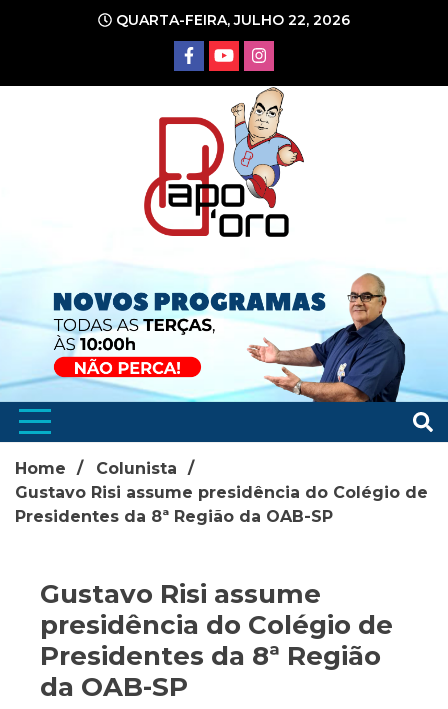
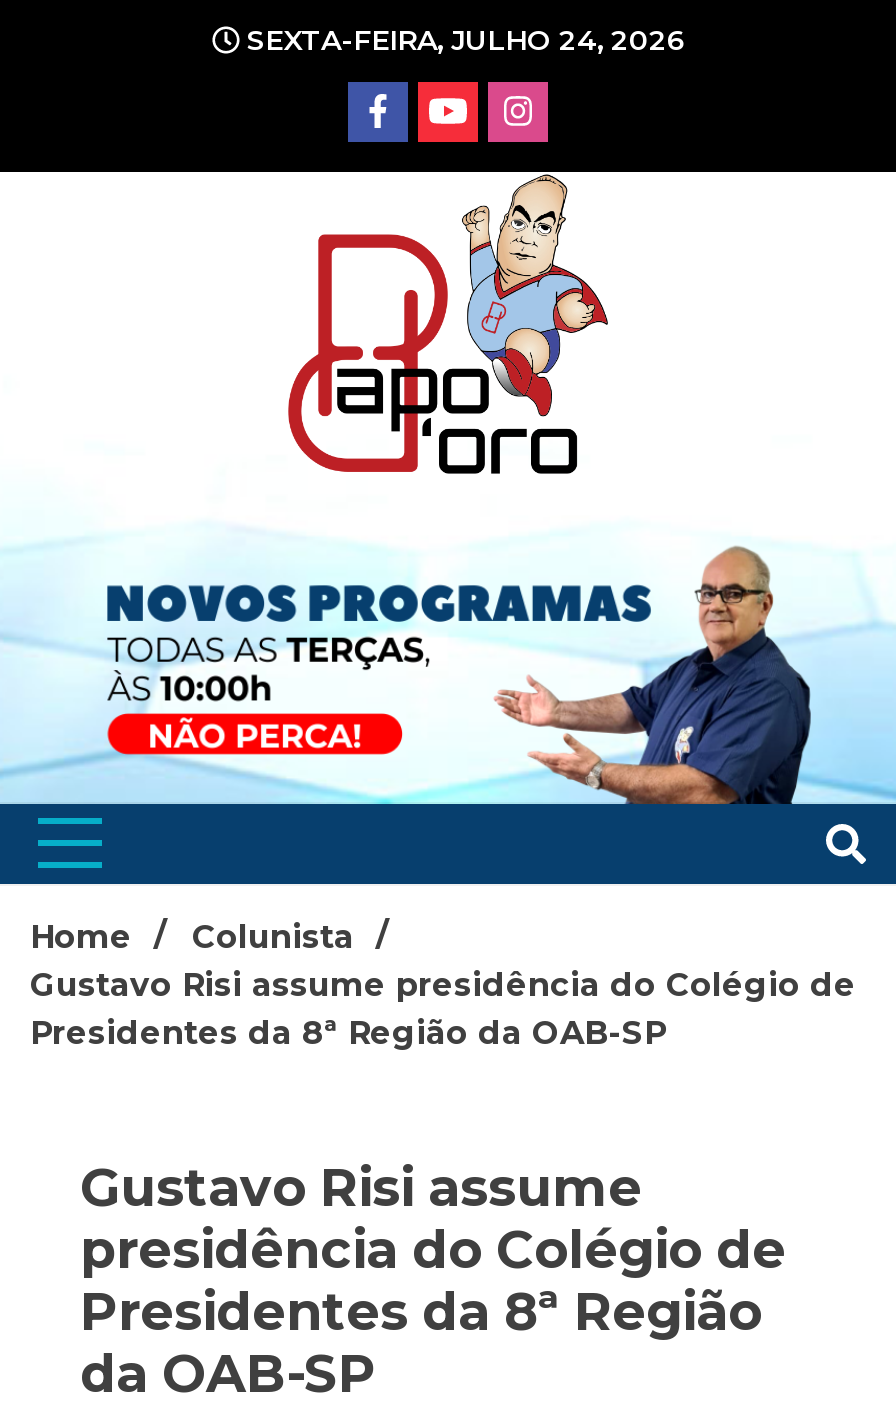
[112,11,350,29] QUARTA-FEIRA, JULHO 22, 2026 -> [239,22,685,58] SEXTA-FEIRA, JULHO 24, 2026

